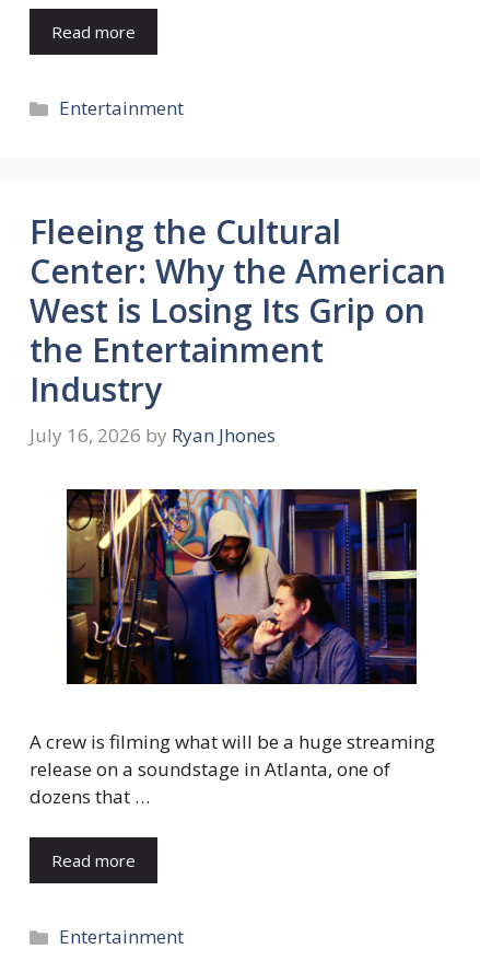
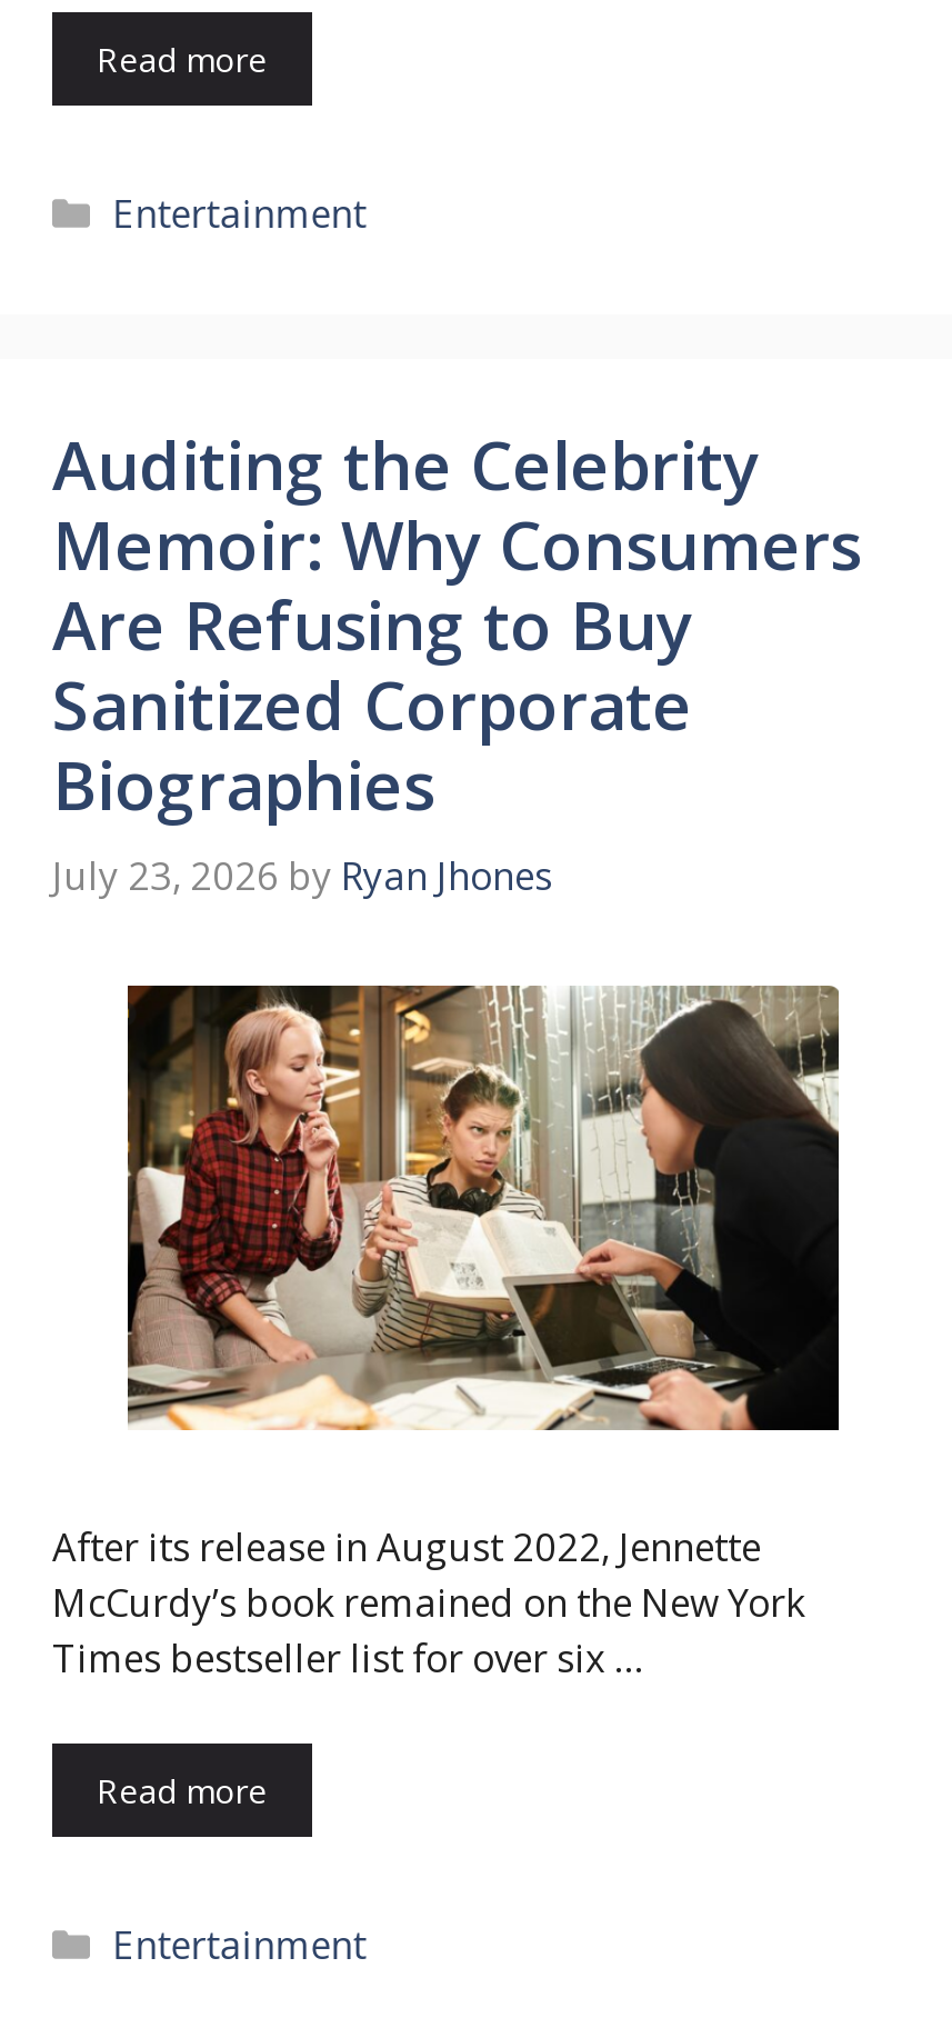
[30,210,446,448] Fleeing the Cultural | Center: Why the American | West is Losing Its Grip on | the Entertainment | Industry | July 16, 2026 by Ryan Jhones -> [52,419,861,902] Auditing the Celebrity | Memoir: Why Consumers | Are Refusing to Buy | Sanitized Corporate | Biographies | July 23, 2026 by Ryan Jhones
[30,488,435,809] [image] | A crew is filming what will be a huge streaming | release on a soundstage in Atlanta, one of | dozens that … -> [52,982,841,1685] [image] | After its release in August 2022, Jennette | McCurdy’s book remained on the New York | Times bestseller list for over six …

